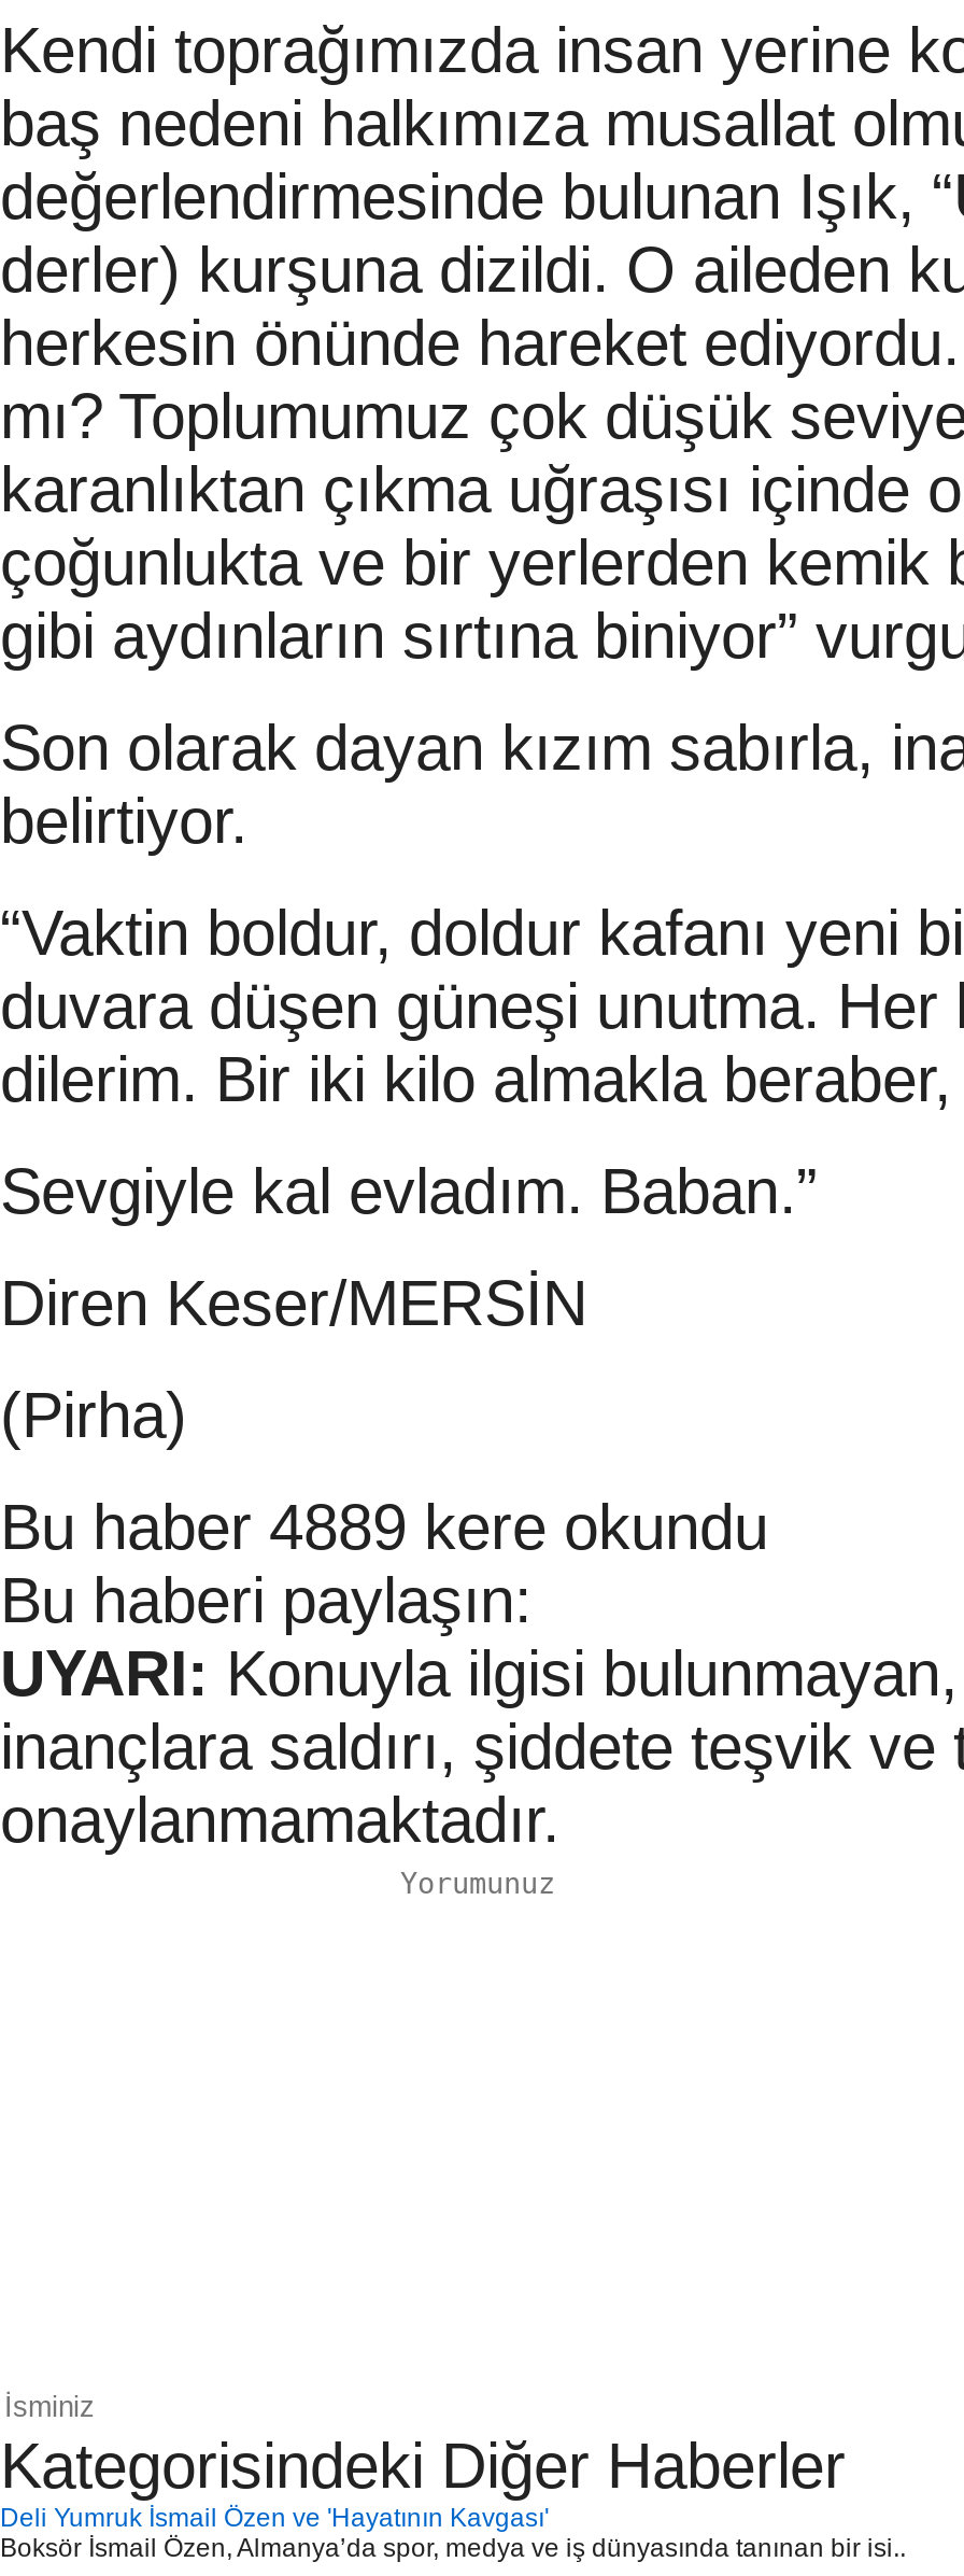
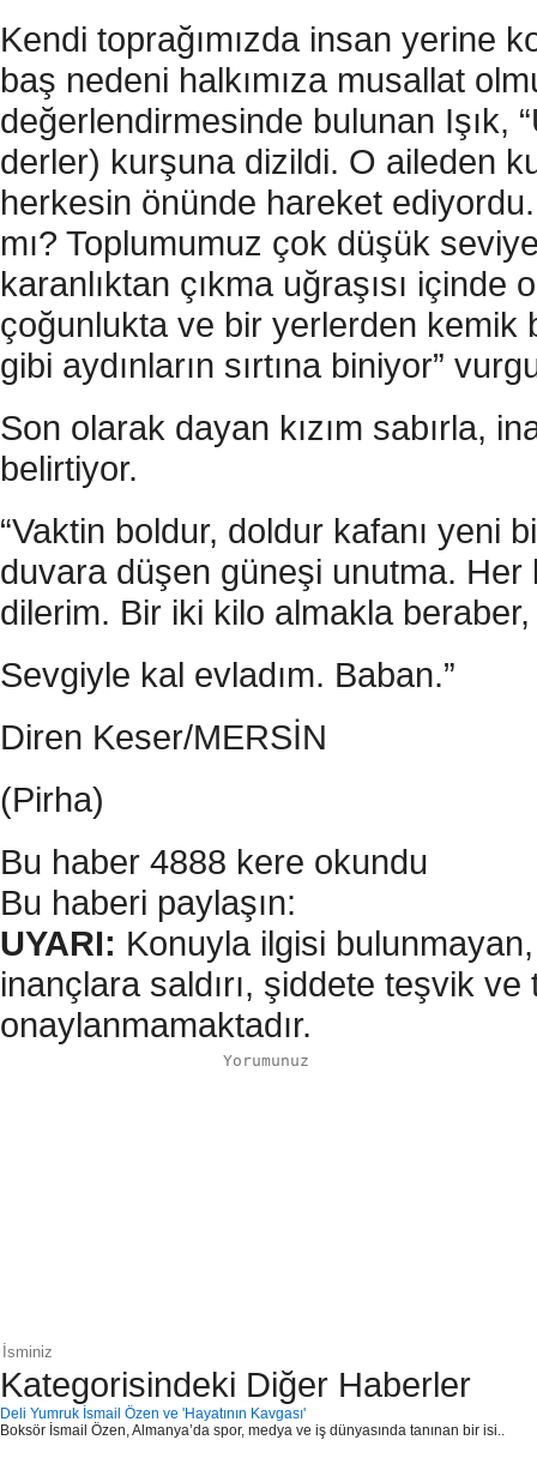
[0,1491,768,1562] Bu haber 4889 kere okundu -> [0,842,428,881] Bu haber 4888 kere okundu

